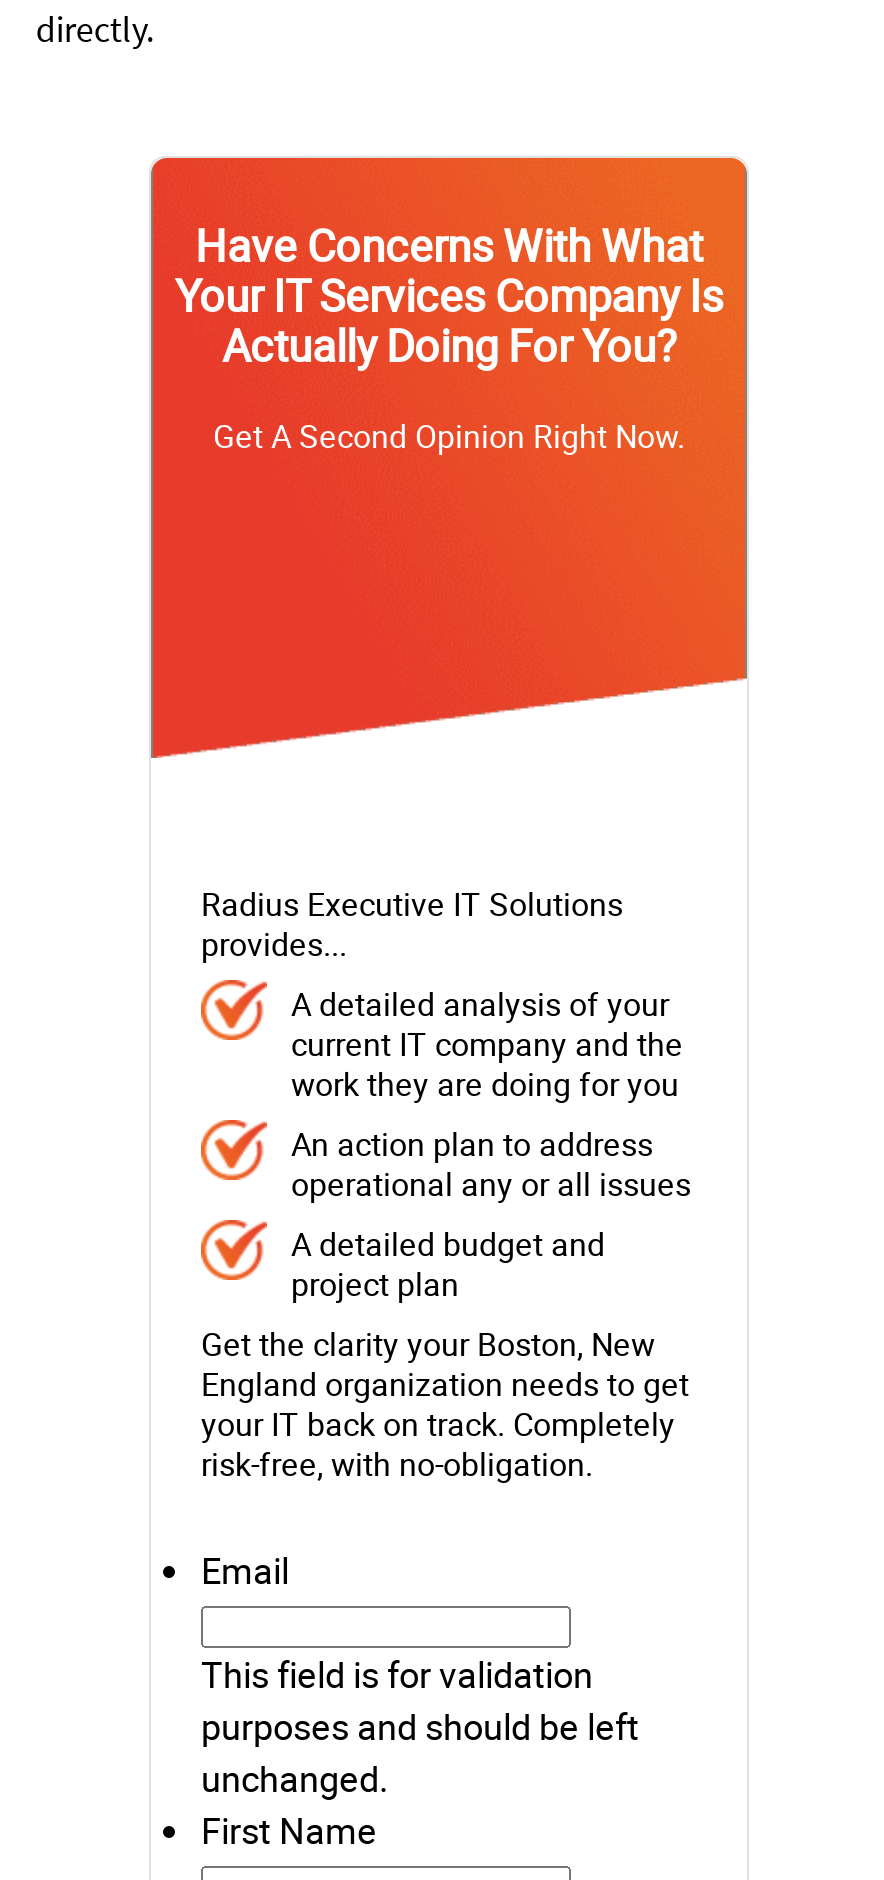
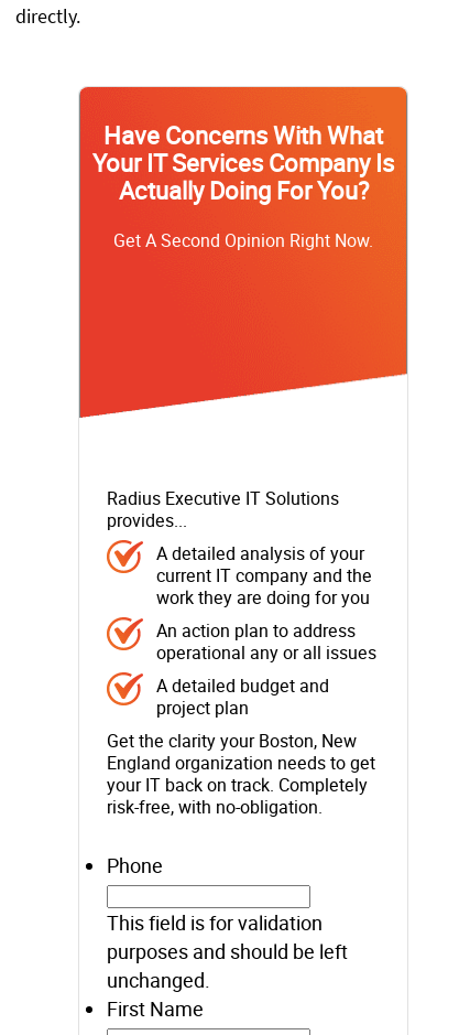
[201,1546,289,1596] Email -> [107,852,163,880] Phone

